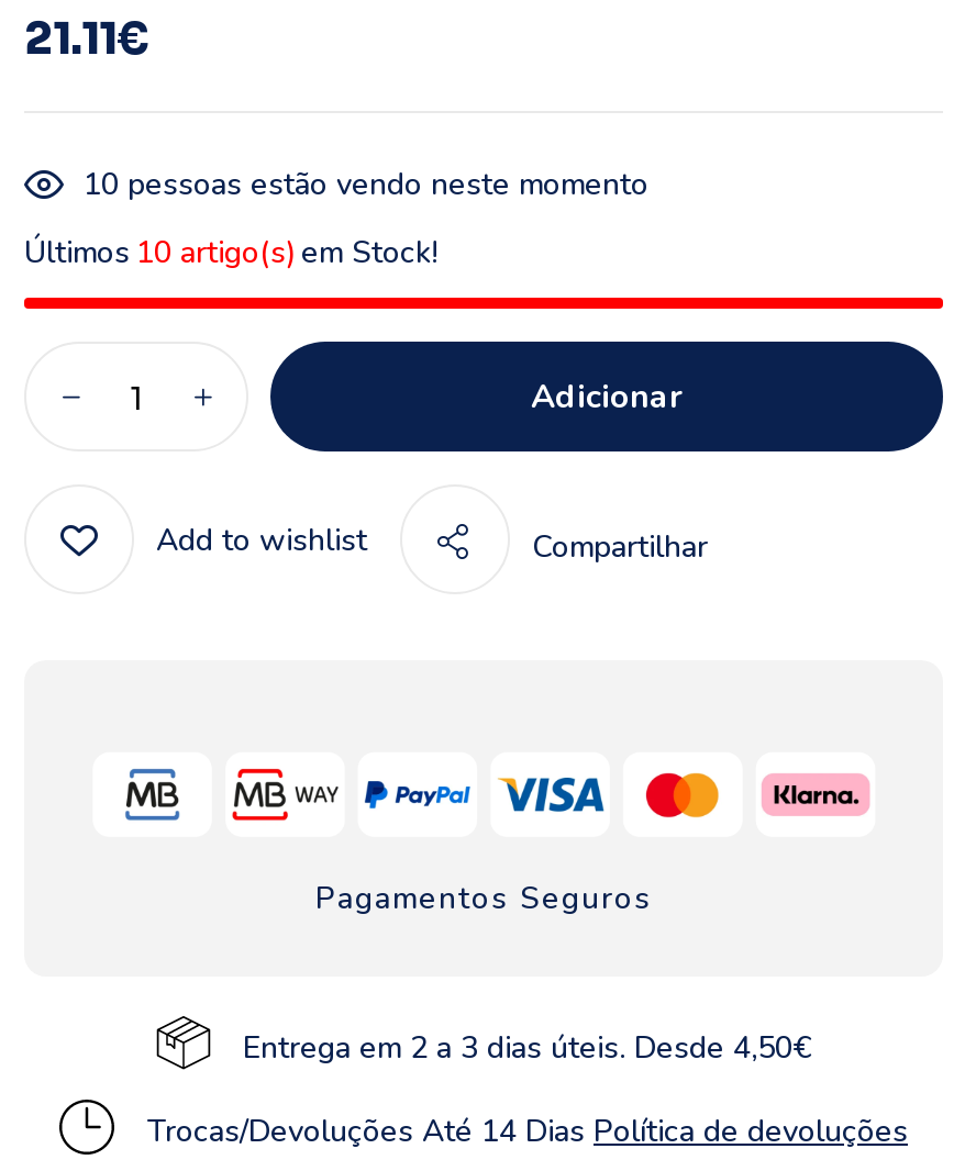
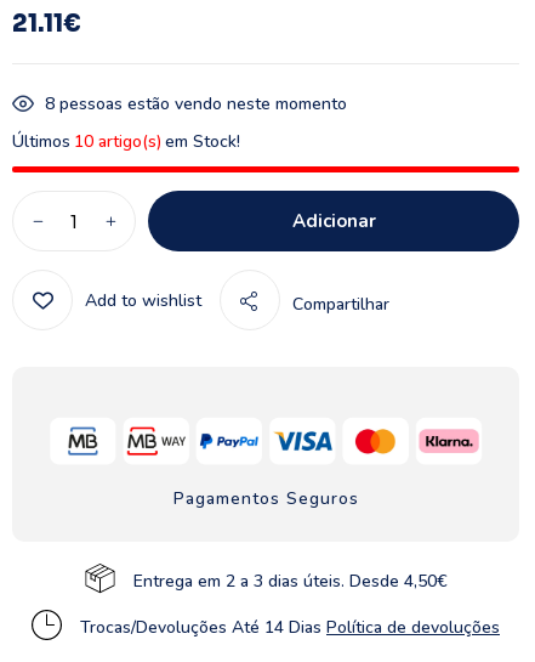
[84,164,648,205] 10 pessoas estão vendo neste momento -> [45,92,347,115] 8 pessoas estão vendo neste momento

